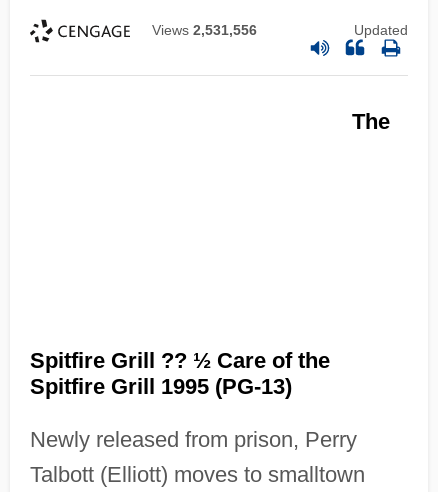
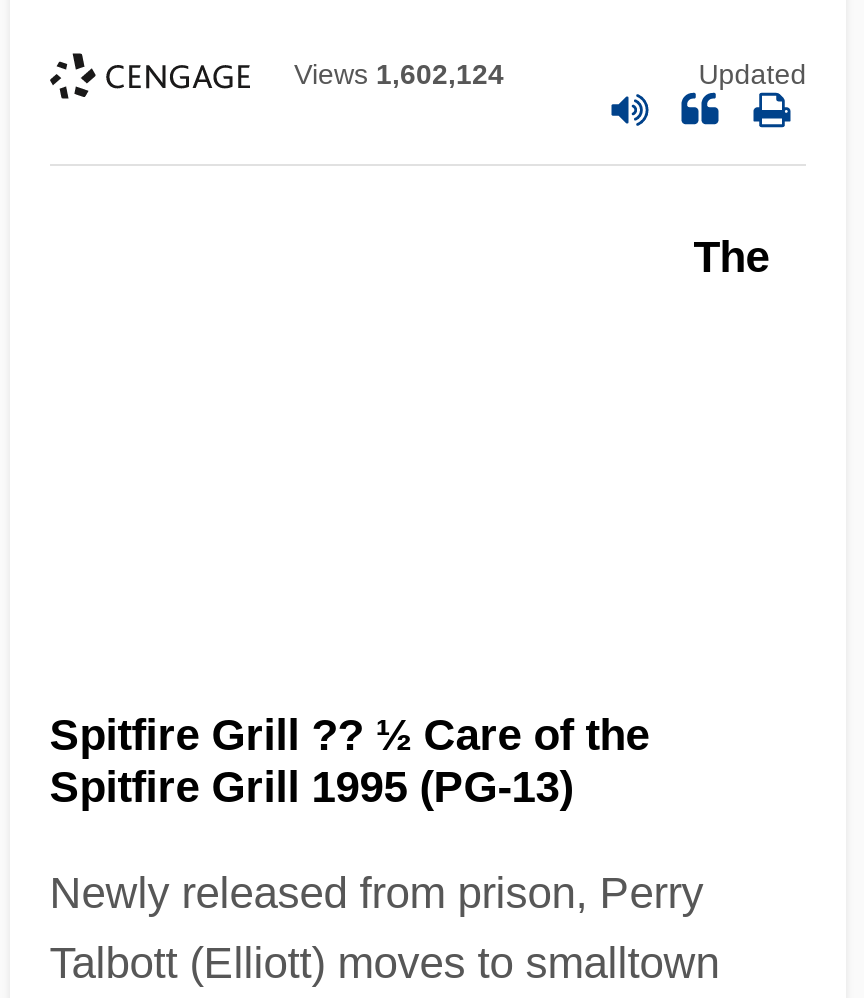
[152,22,257,38] Views 2,531,556 -> [294,59,504,91] Views 1,602,124

